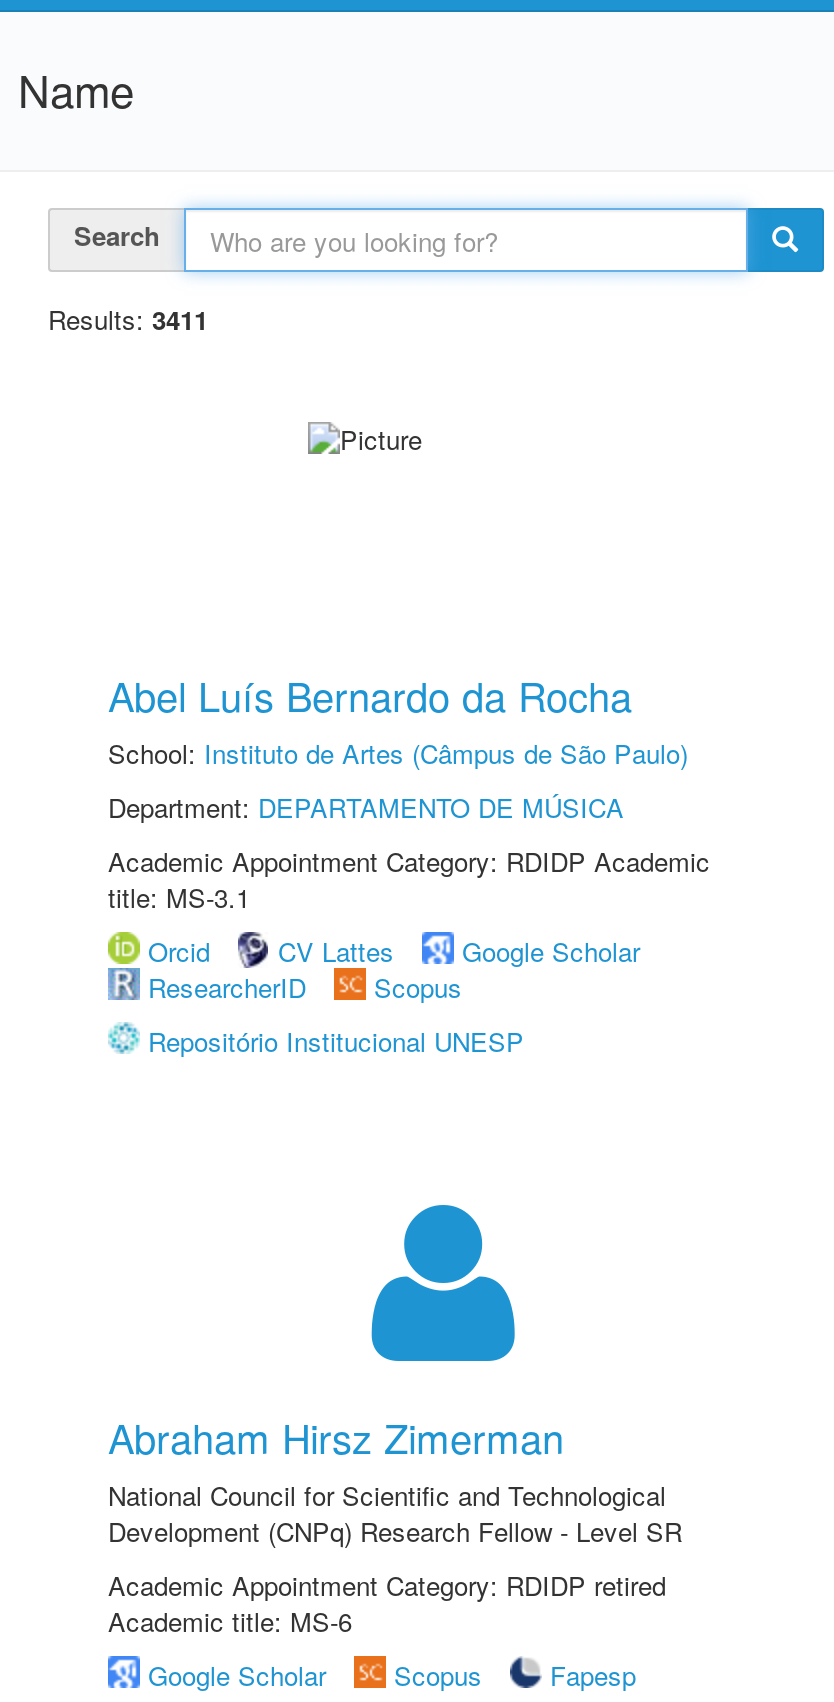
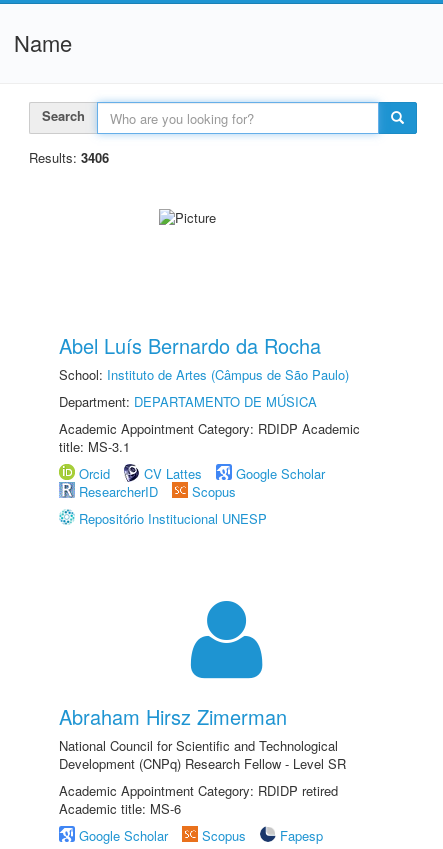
[48,300,208,338] Results: 3411 -> [29,148,109,167] Results: 3406

